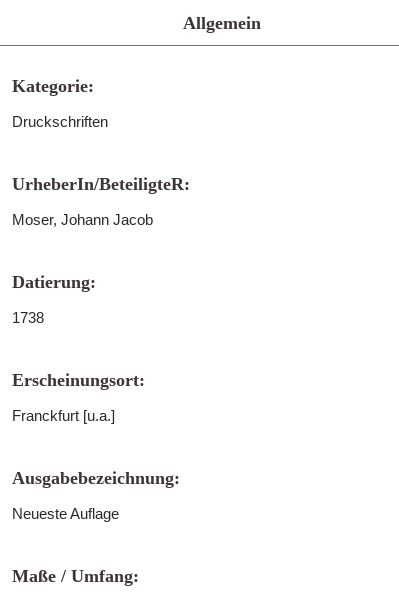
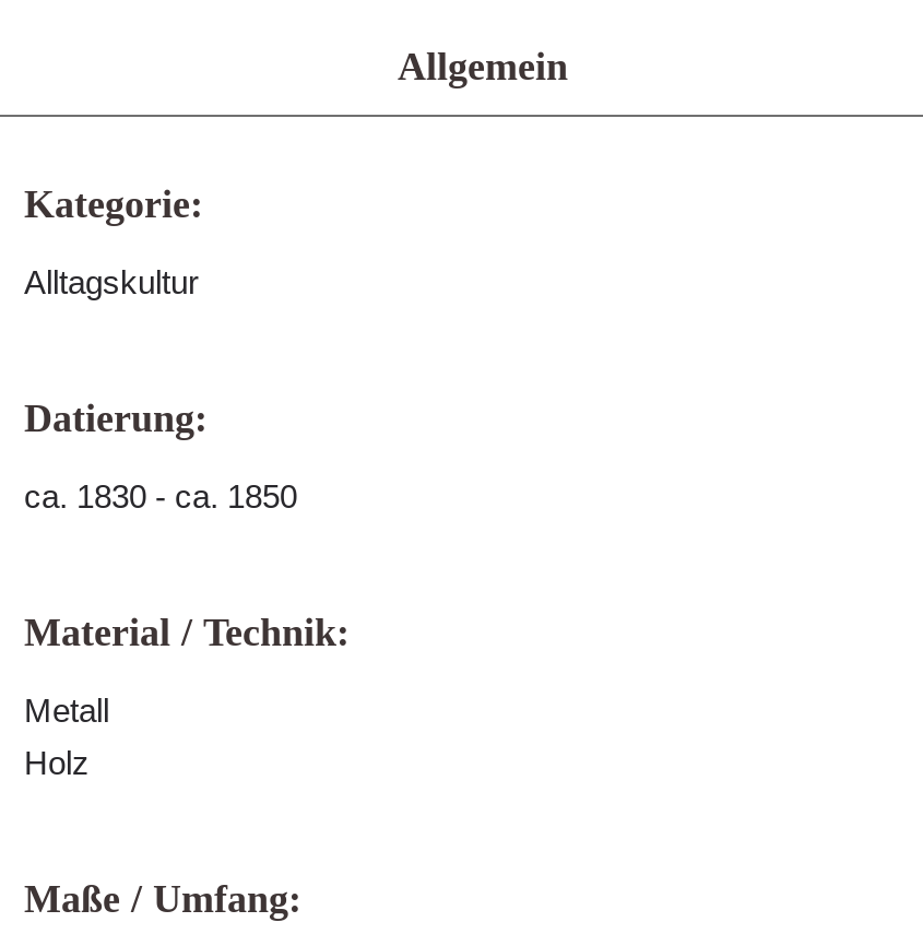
[12,113,190,228] Druckschriften | UrheberIn/BeteiligteR: | Moser, Johann Jacob -> [24,263,199,300] Alltagskultur
[12,309,180,522] 1738 | Erscheinungsort: | Franckfurt [u.a.] | Ausgabebezeichnung: | Neueste Auflage -> [24,477,350,781] ca. 1830 - ca. 1850 | Material / Technik: | Metall | Holz

